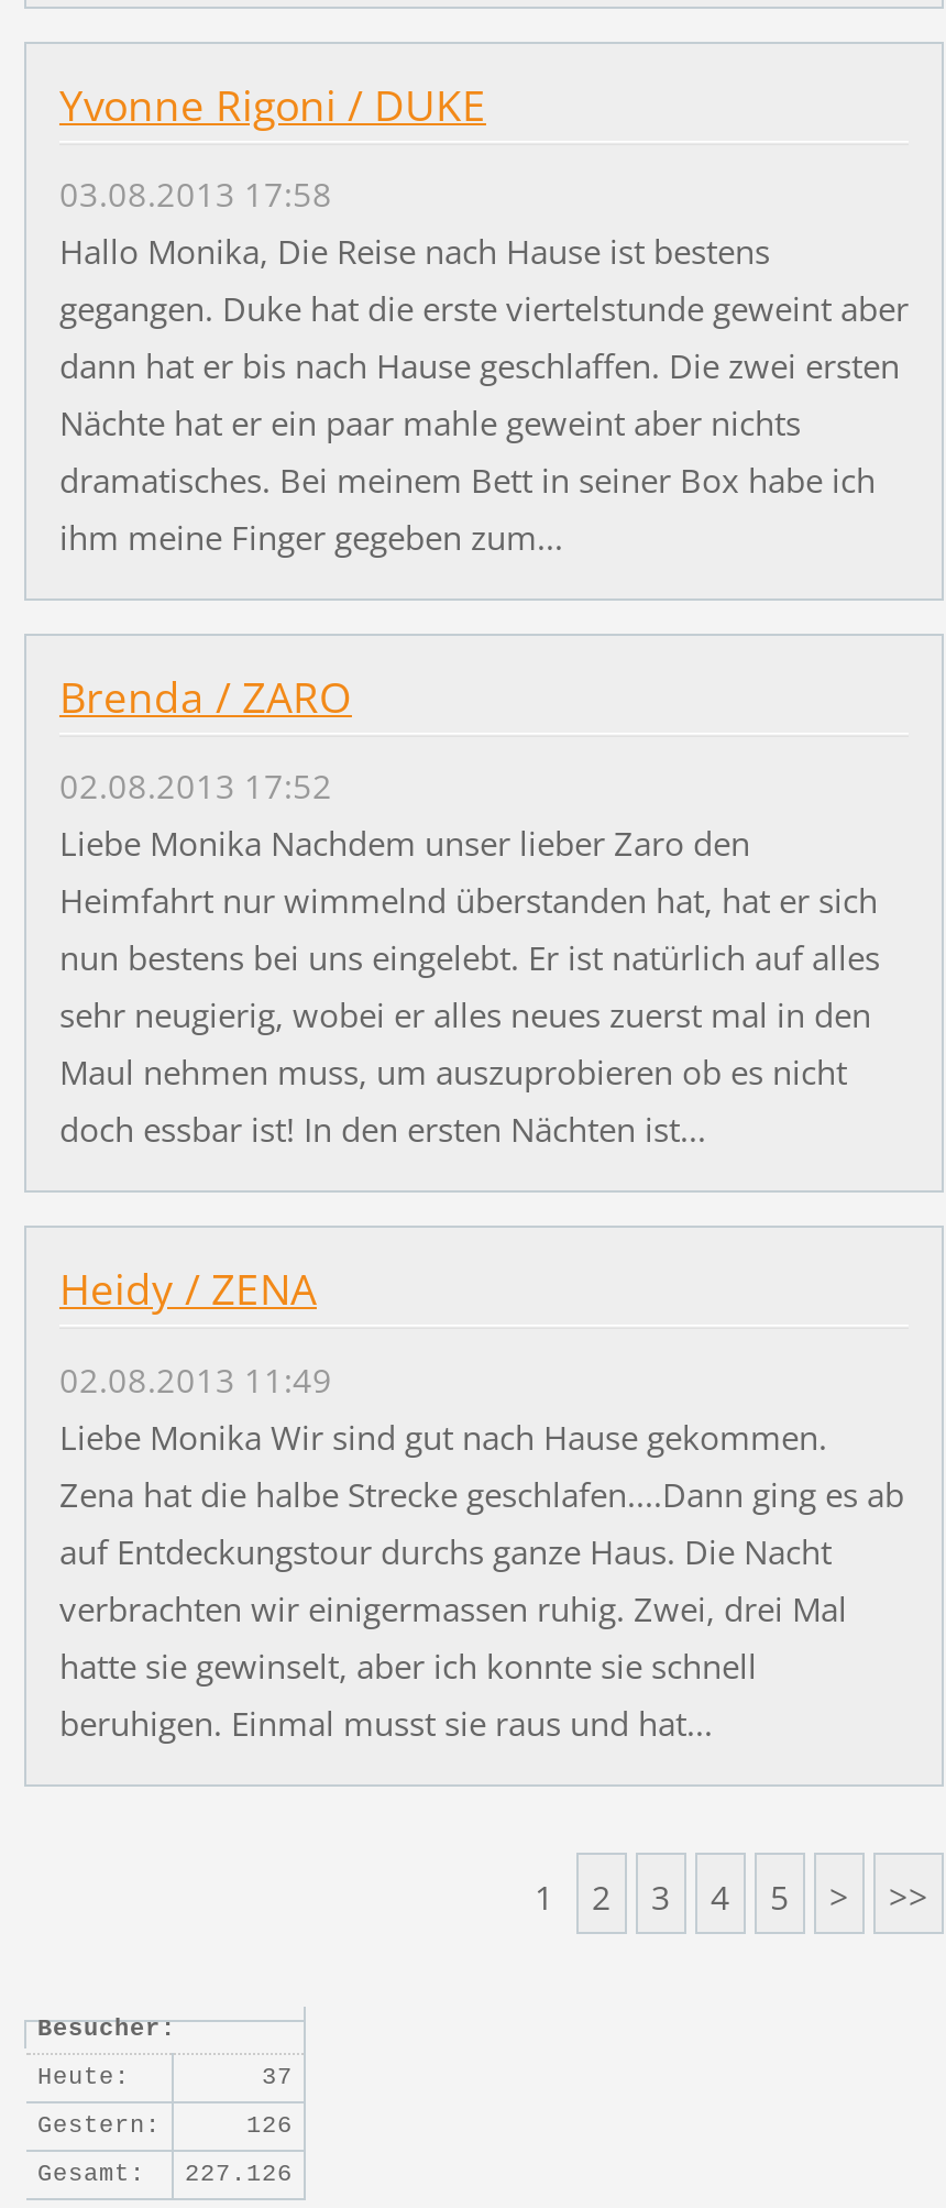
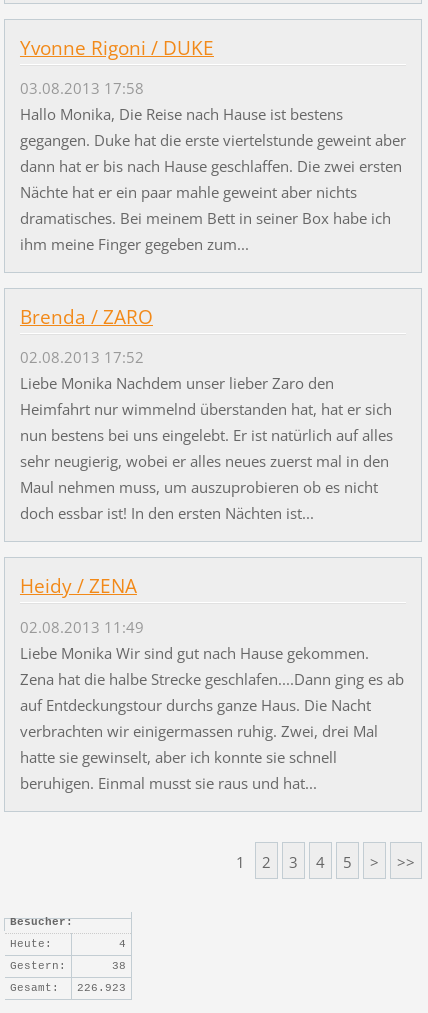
[262,2063,293,2089] 37 -> [119,937,126,949] 4
[246,2111,293,2138] 126 -> [112,959,126,971] 38
[37,2160,293,2186] Gesamt: 227.126 -> [10,981,126,993] Gesamt: 226.923

